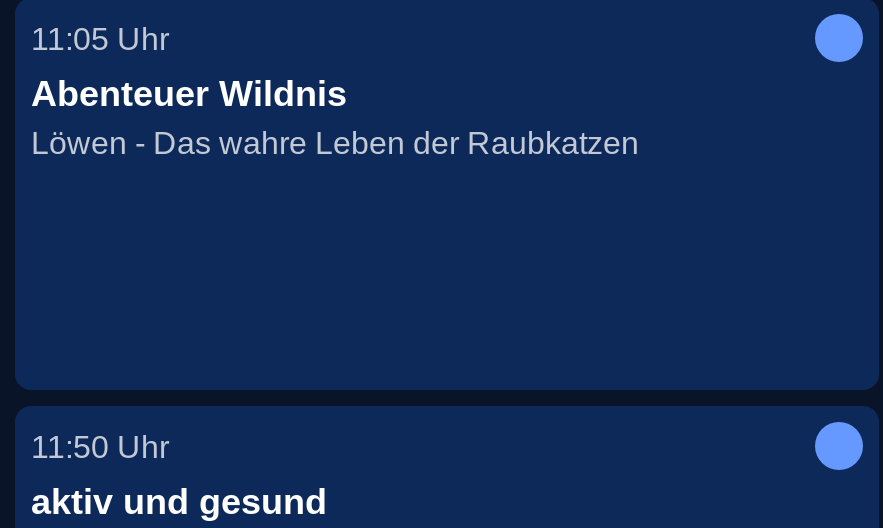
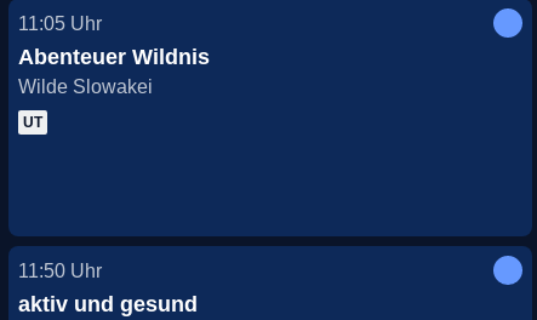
[31,126,639,160] Löwen - Das wahre Leben der Raubkatzen -> [18,76,153,131] Wilde Slowakei | UT

